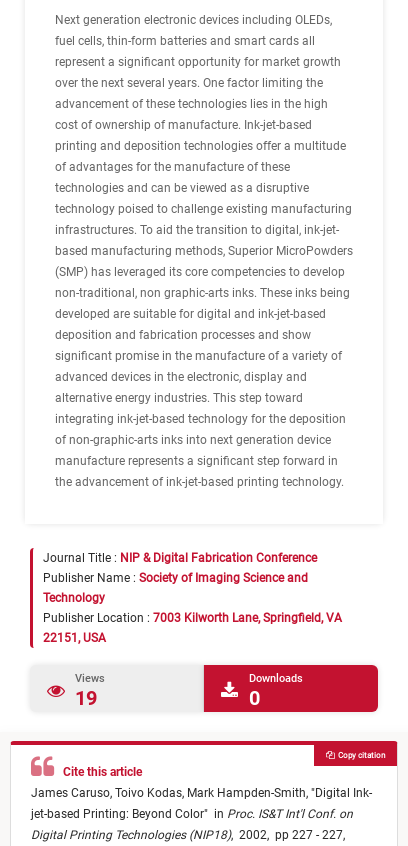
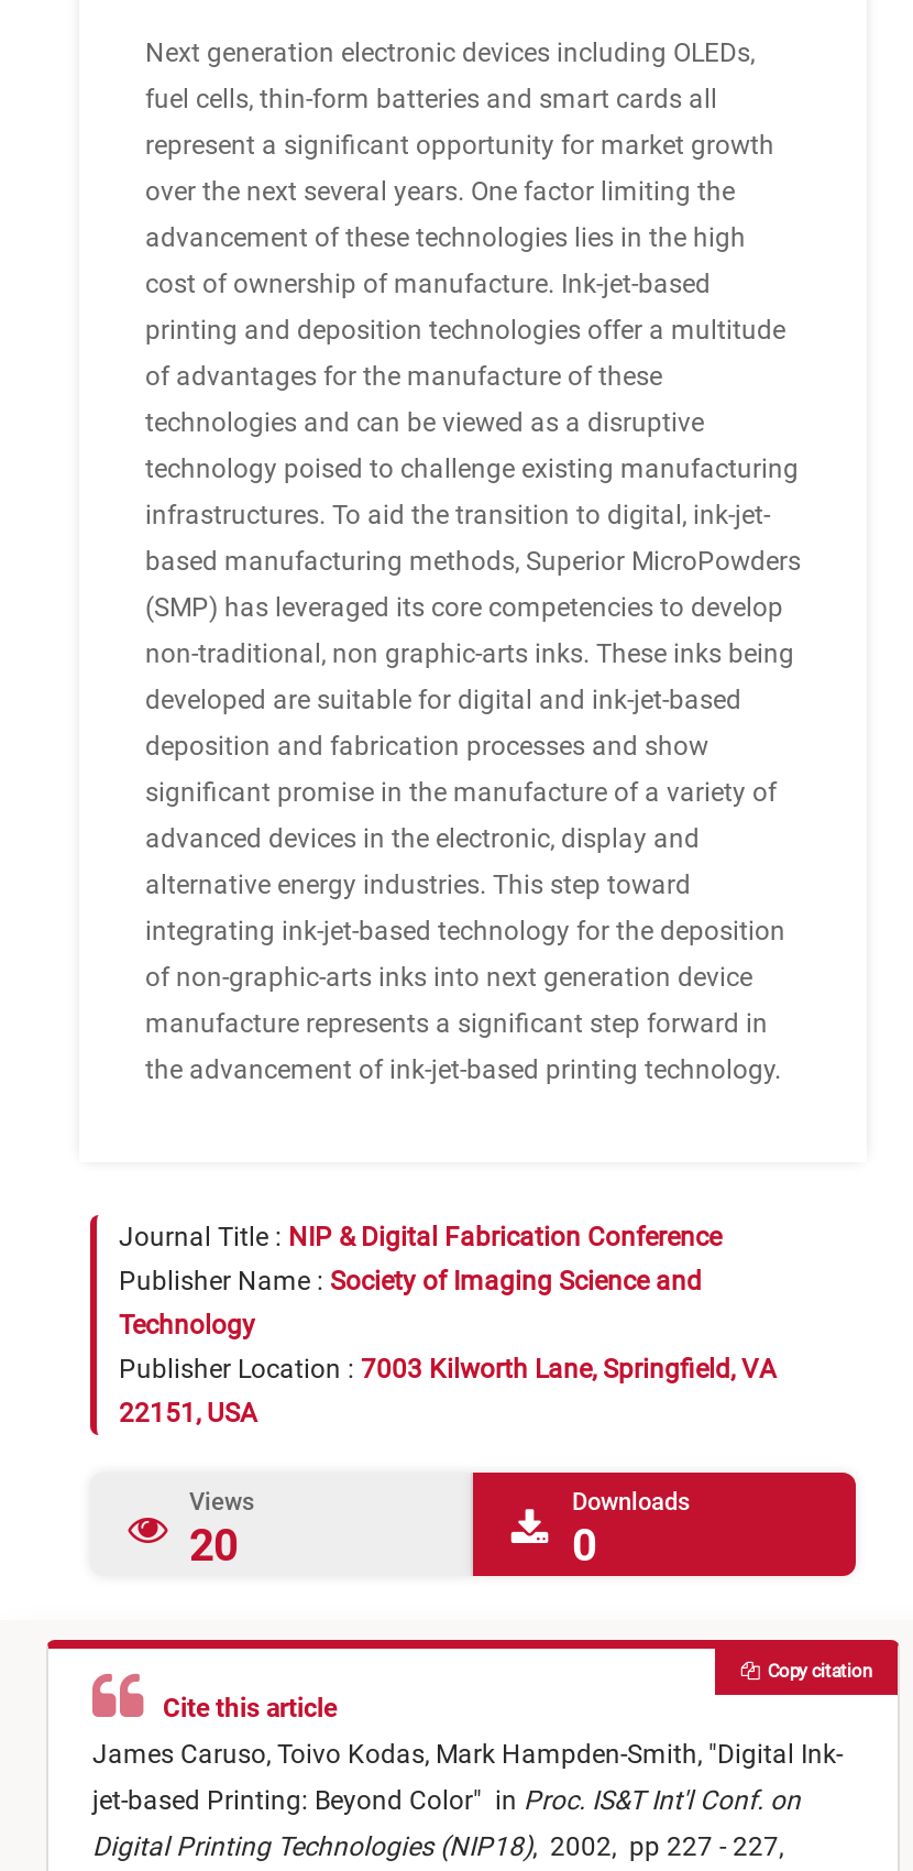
[75,686,97,710] 19 -> [189,1519,238,1572] 20

